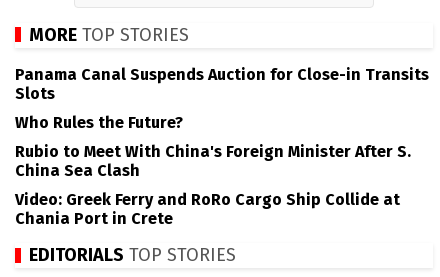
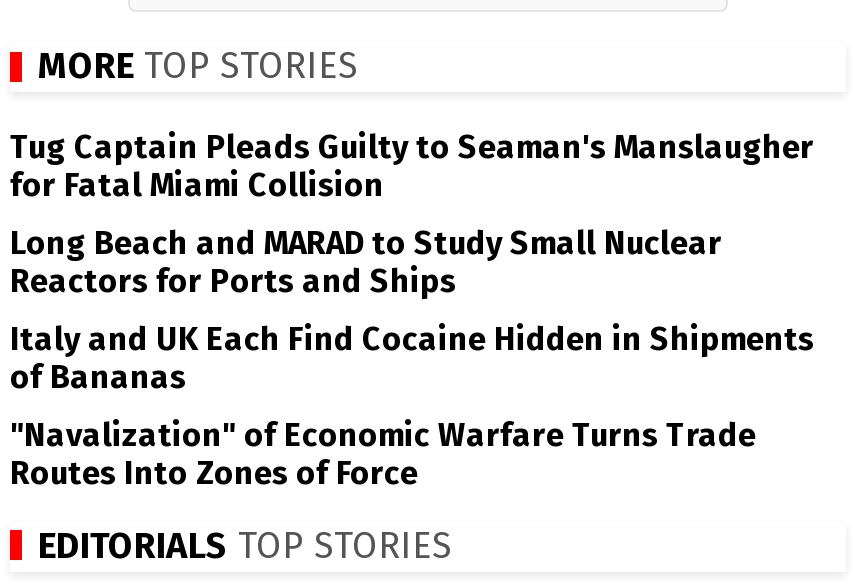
[15,65,429,103] Panama Canal Suspends Auction for Close-in Transits | Slots -> [10,128,814,204] Tug Captain Pleads Guilty to Seaman's Manslaugher | for Fatal Miami Collision
[15,113,183,132] Who Rules the Future? -> [10,224,722,300] Long Beach and MARAD to Study Small Nuclear | Reactors for Ports and Ships
[15,142,411,180] Rubio to Meet With China's Foreign Minister After S. | China Sea Clash -> [10,320,814,396] Italy and UK Each Find Cocaine Hidden in Shipments | of Bananas
[15,190,400,228] Video: Greek Ferry and RoRo Cargo Ship Collide at | Chania Port in Crete -> [10,416,756,492] "Navalization" of Economic Warfare Turns Trade | Routes Into Zones of Force

